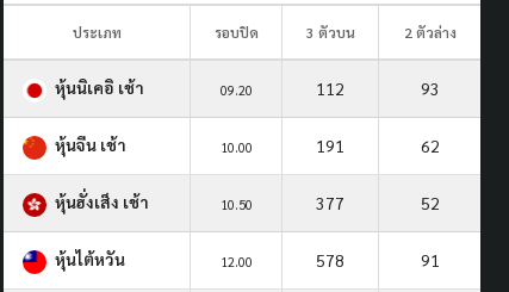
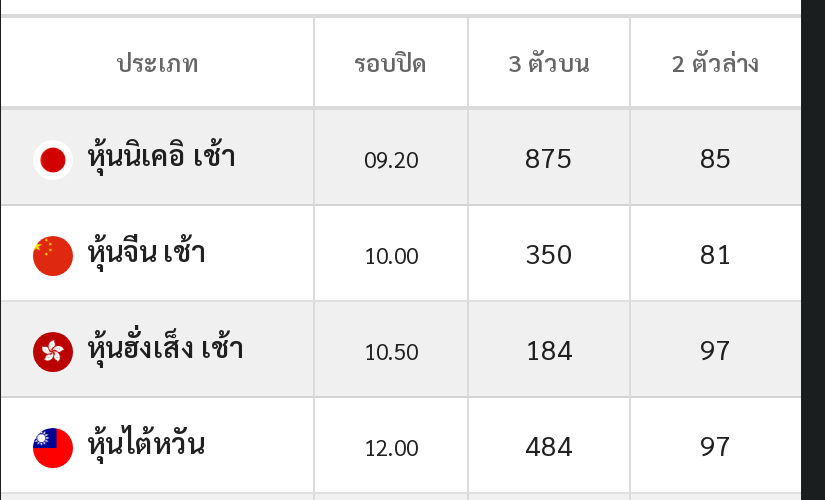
[316,77,344,99] 112 -> [525,138,573,174] 875
[420,77,439,99] 93 -> [700,138,732,174] 85
[316,134,344,156] 191 -> [525,234,573,270] 350
[420,134,439,156] 62 -> [700,234,732,270] 81
[316,192,344,213] 377 -> [525,330,573,366] 184
[420,192,439,213] 52 -> [700,330,732,366] 97
[316,249,344,270] 578 -> [525,426,573,462] 484
[420,249,439,270] 91 -> [700,426,732,462] 97

